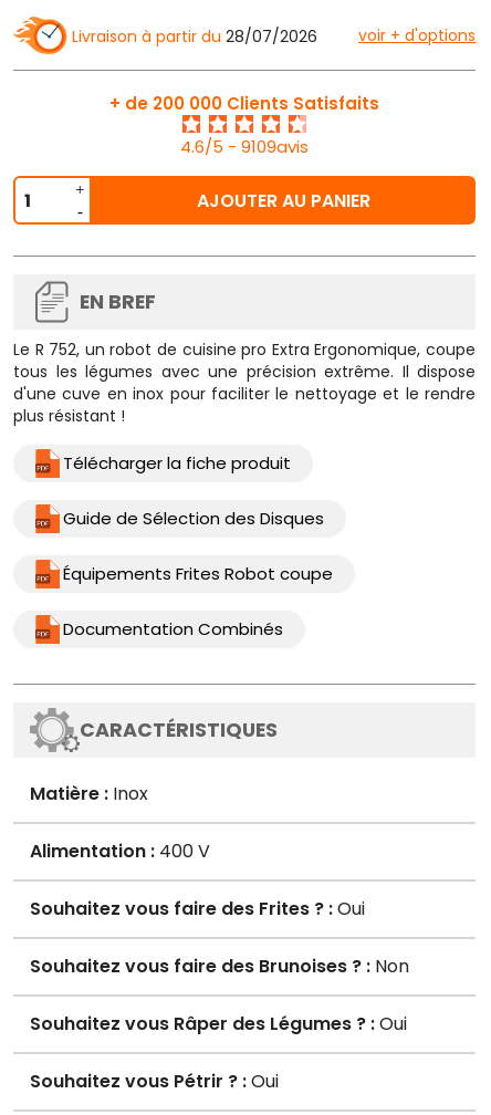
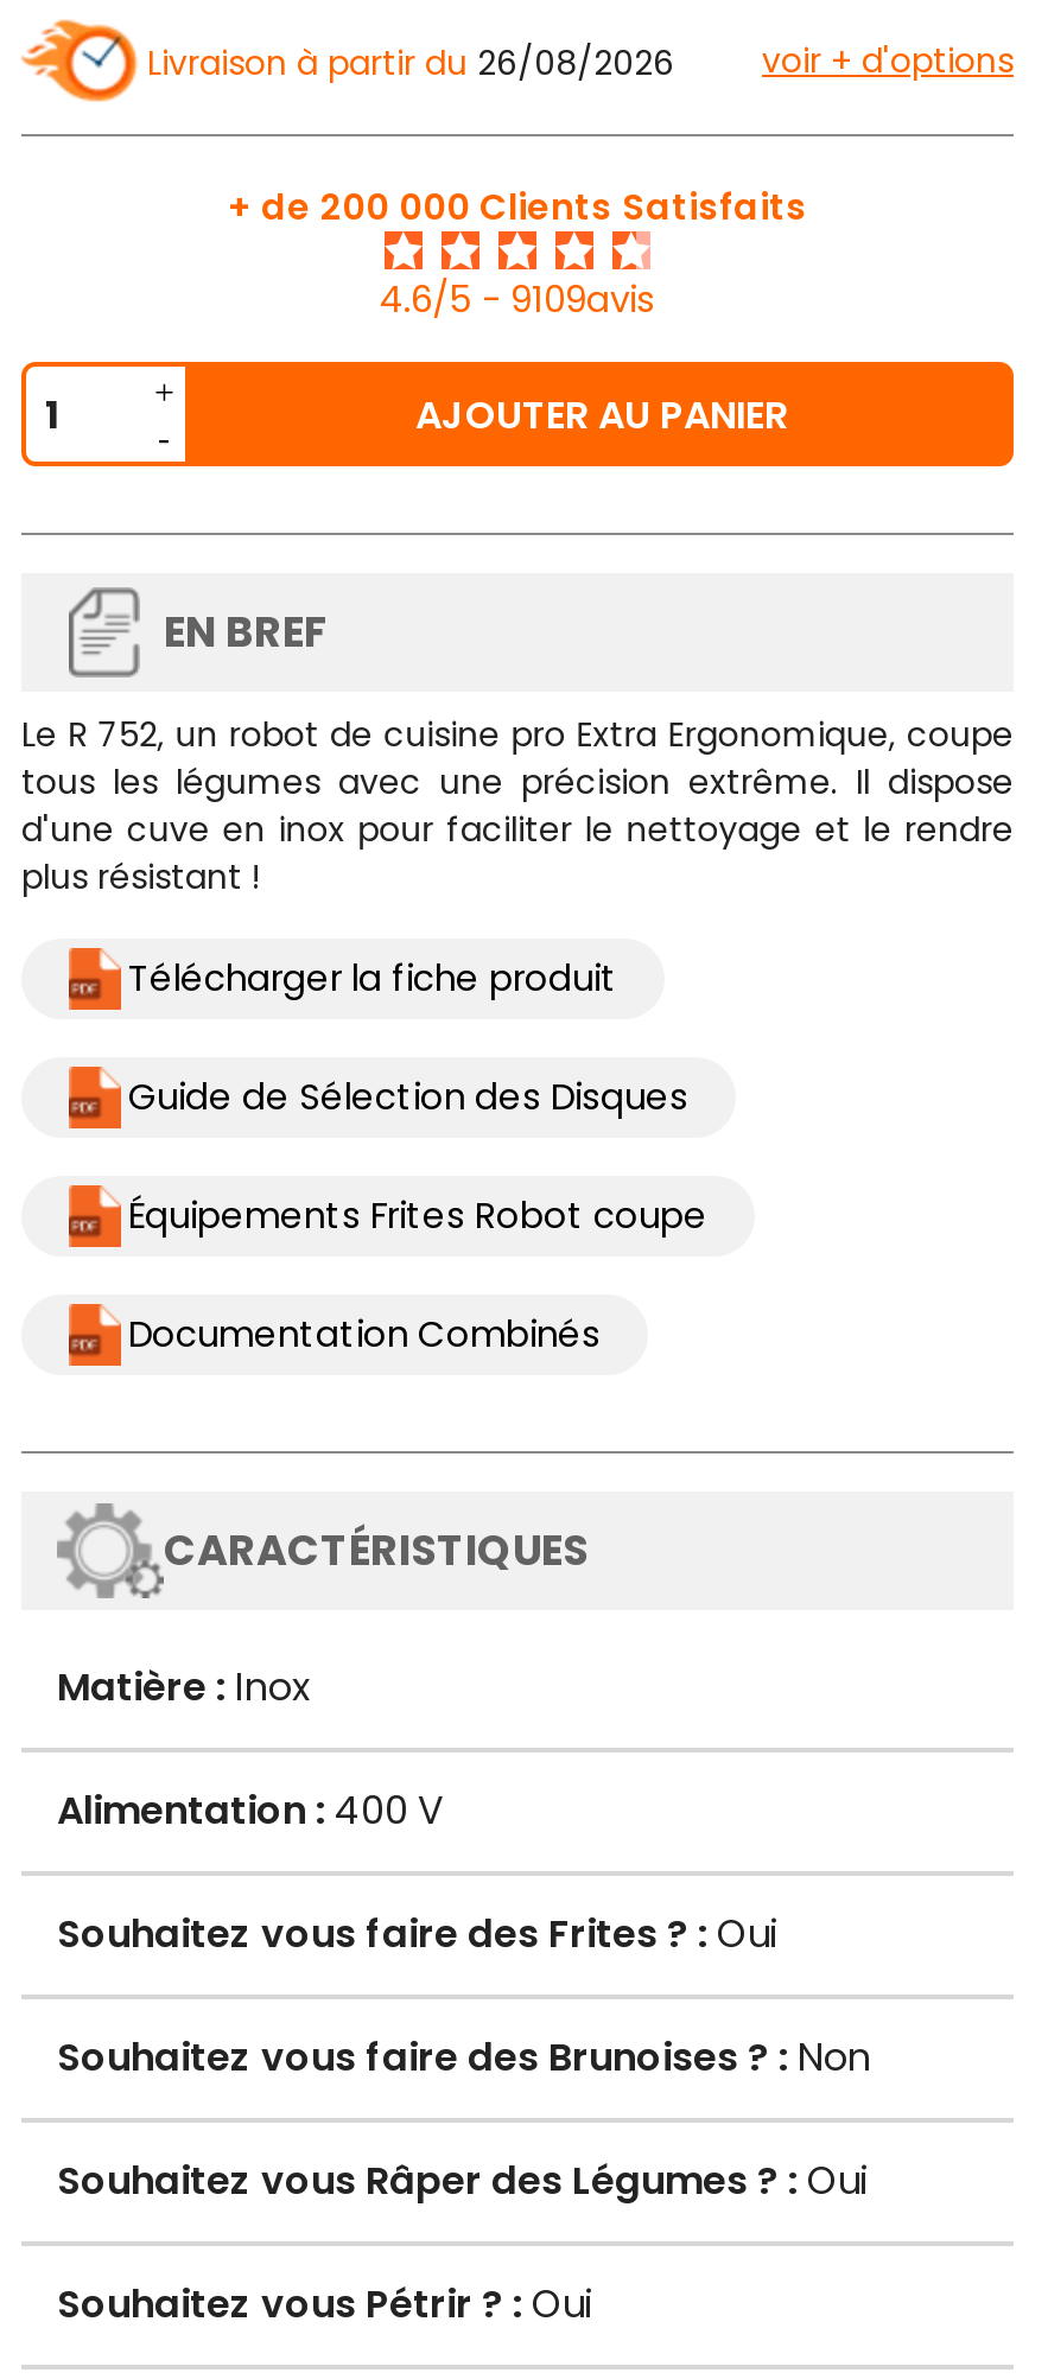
[72,26,317,48] Livraison à partir du 28/07/2026 -> [147,40,674,88] Livraison à partir du 26/08/2026

